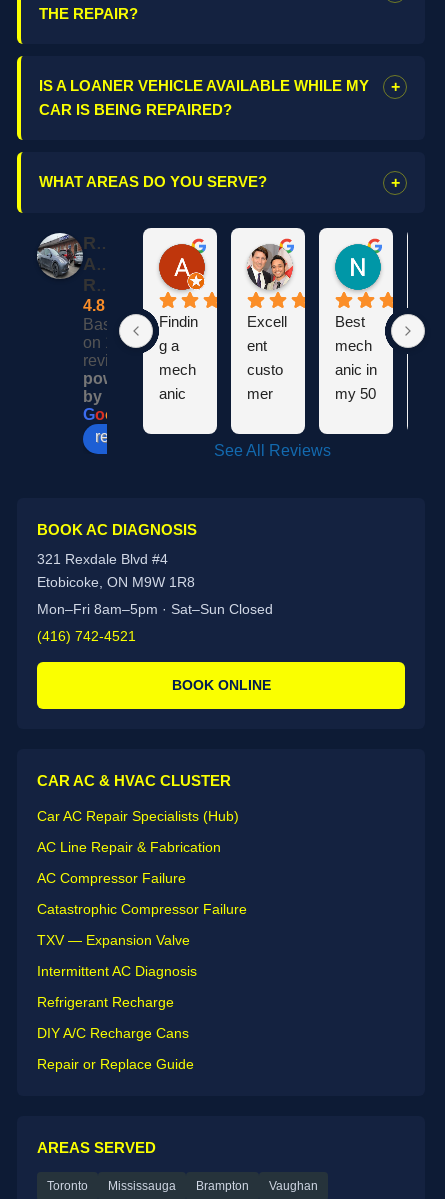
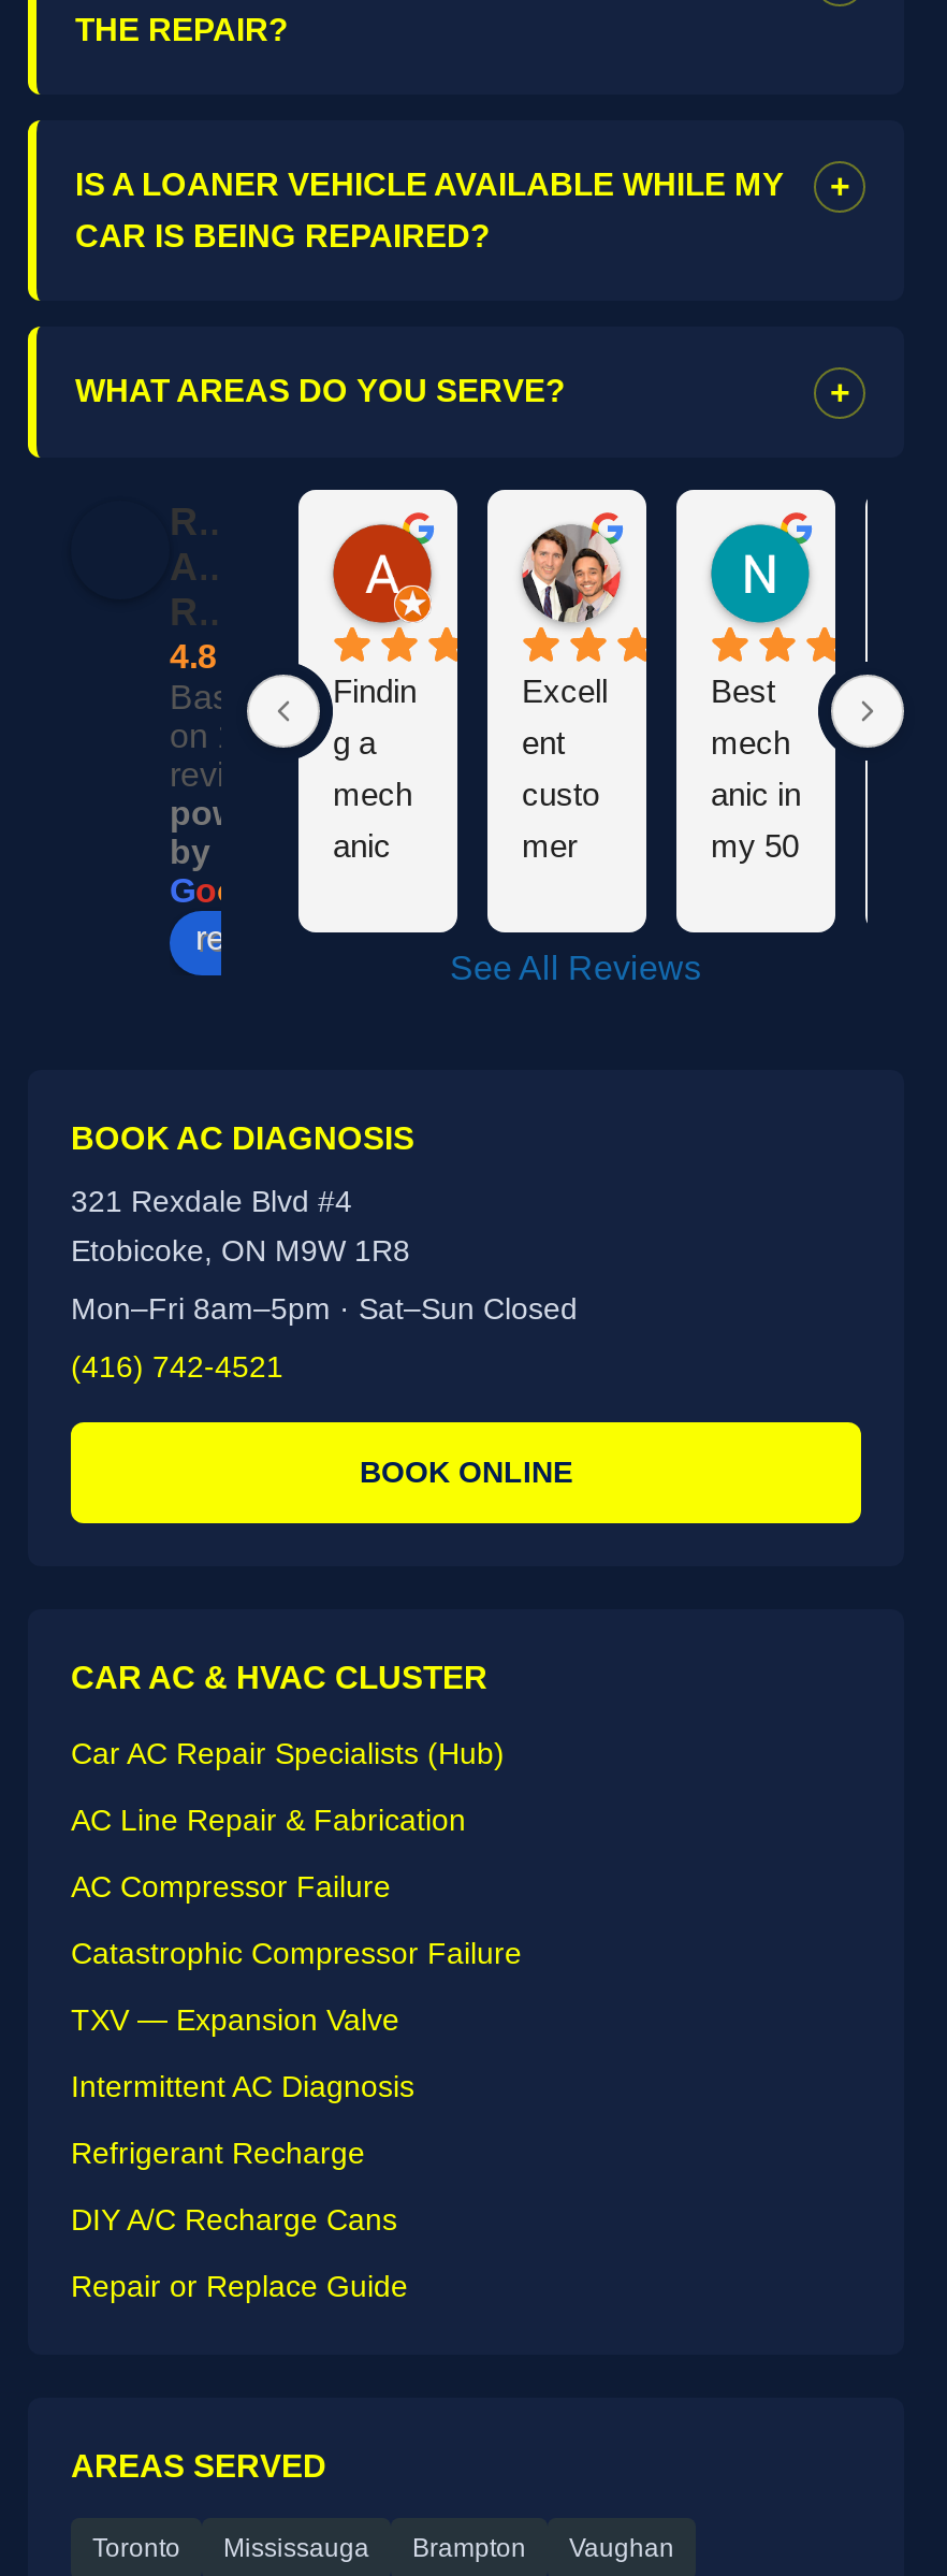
[36,232,80,279] [image] -> none

